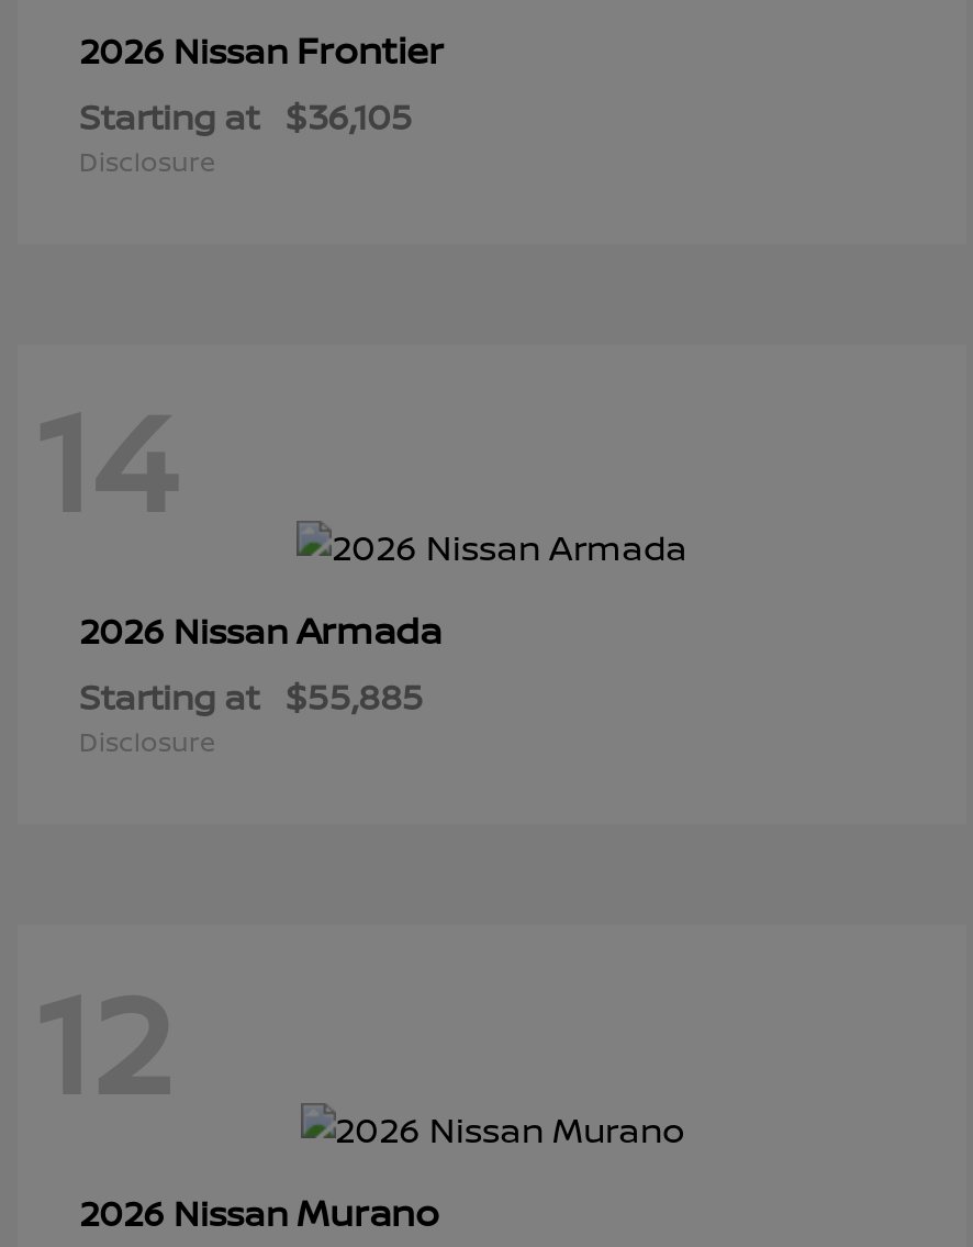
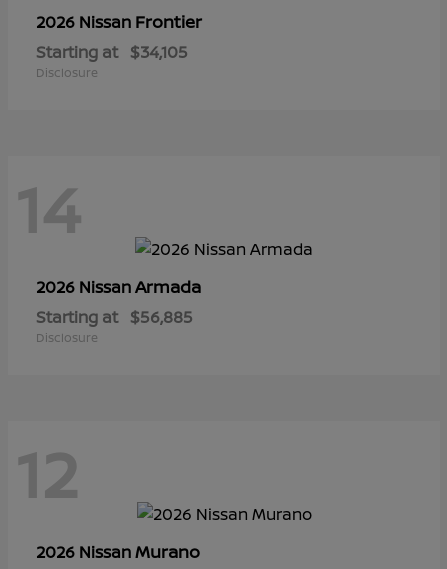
[79,91,413,139] Starting at $36,105 -> [36,41,188,63] Starting at $34,105
[79,673,424,721] Starting at $55,885 -> [36,306,193,328] Starting at $56,885

